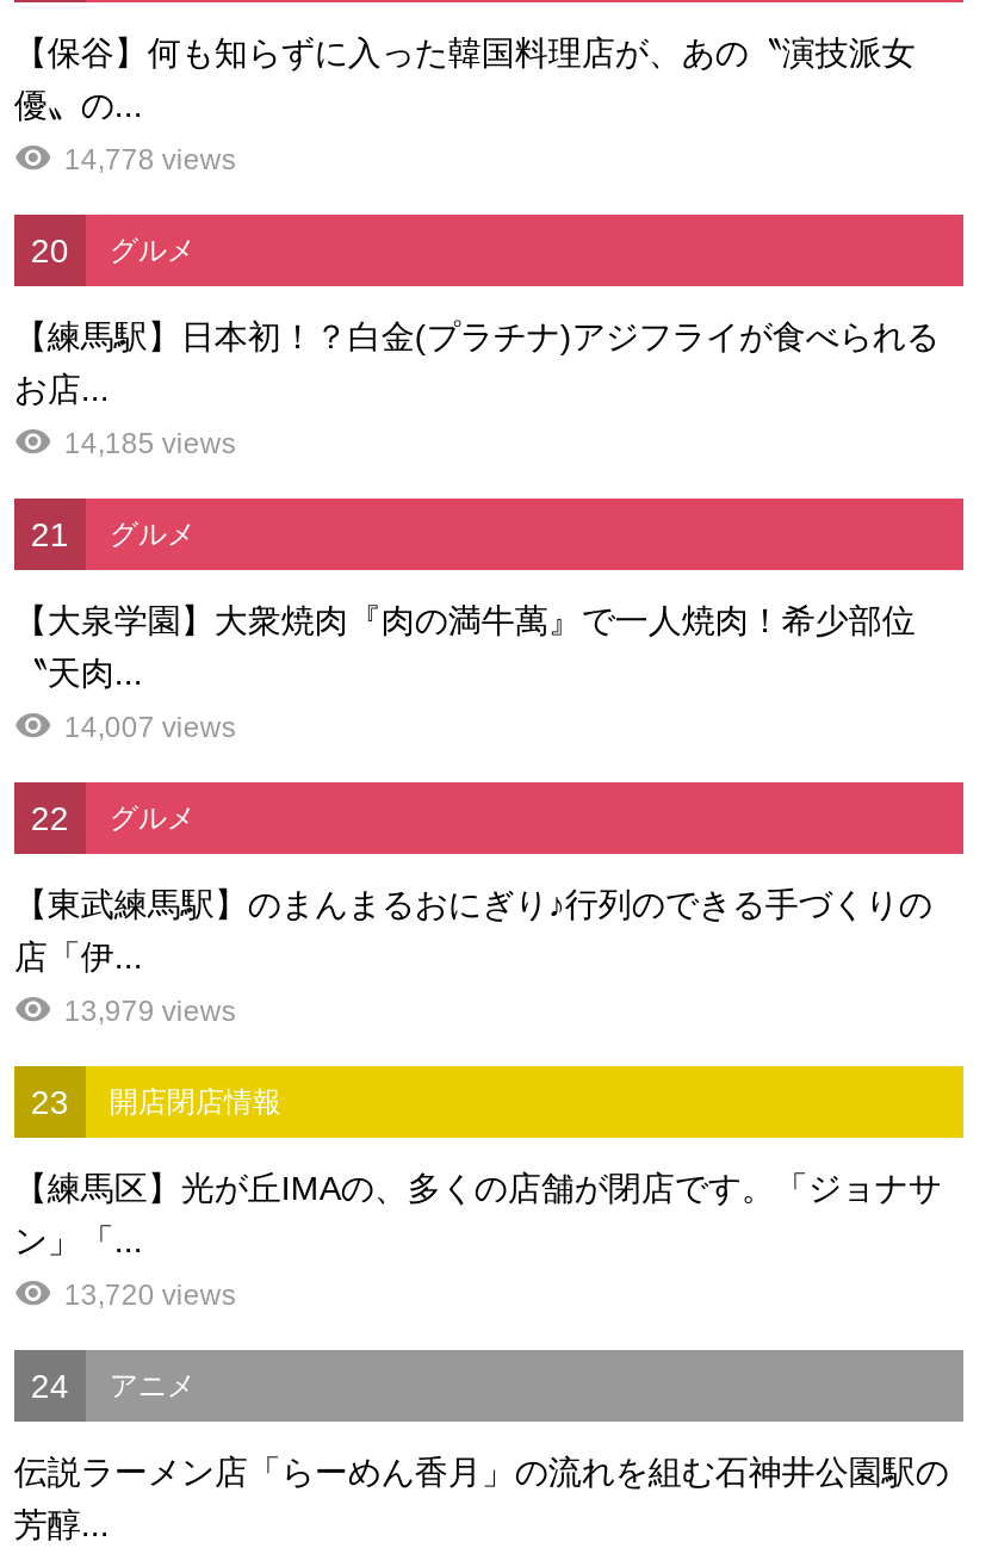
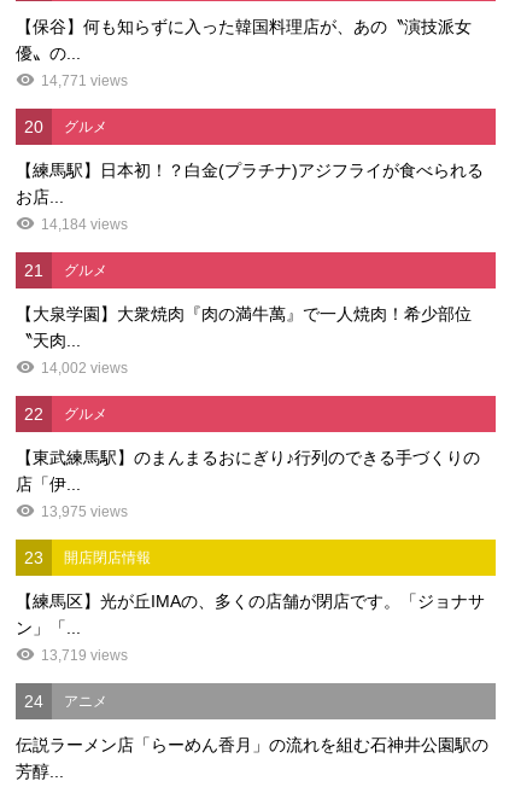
[64,143,236,176] 14,778 views -> [41,72,128,89] 14,771 views
[64,427,236,460] 14,185 views -> [41,216,128,233] 14,184 views
[64,711,236,744] 14,007 views -> [41,360,128,376] 14,002 views
[64,994,236,1028] 13,979 views -> [41,503,128,520] 13,975 views
[64,1278,236,1312] 13,720 views -> [41,647,128,664] 13,719 views

